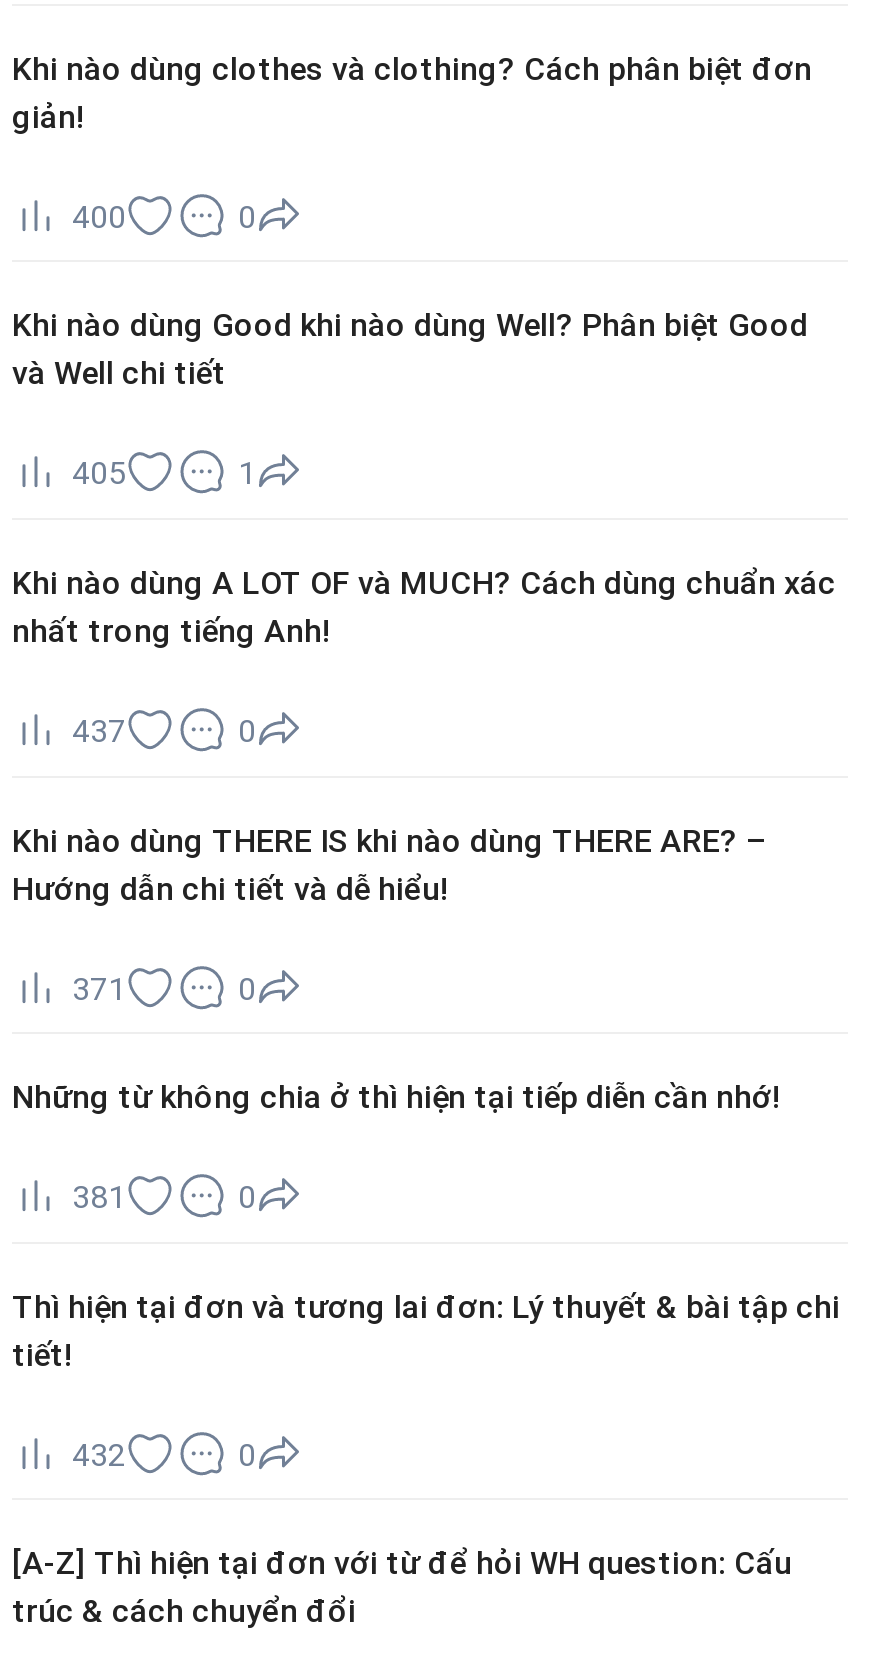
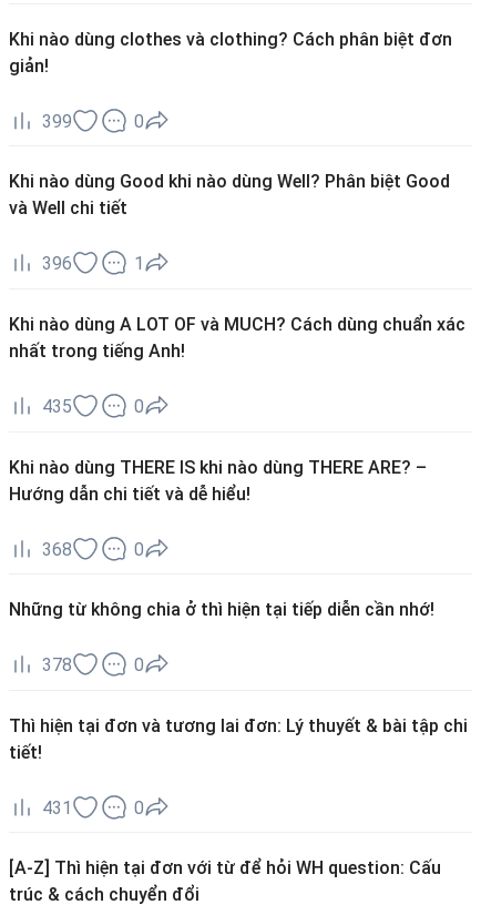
[64,198,126,236] 400 -> [38,111,72,132] 399
[64,455,126,493] 405 -> [38,253,72,274] 396
[64,712,126,750] 437 -> [38,396,72,417] 435
[64,969,126,1007] 371 -> [38,538,72,560] 368
[64,1178,126,1216] 381 -> [38,654,72,676] 378
[64,1435,126,1473] 432 -> [38,797,72,818] 431

